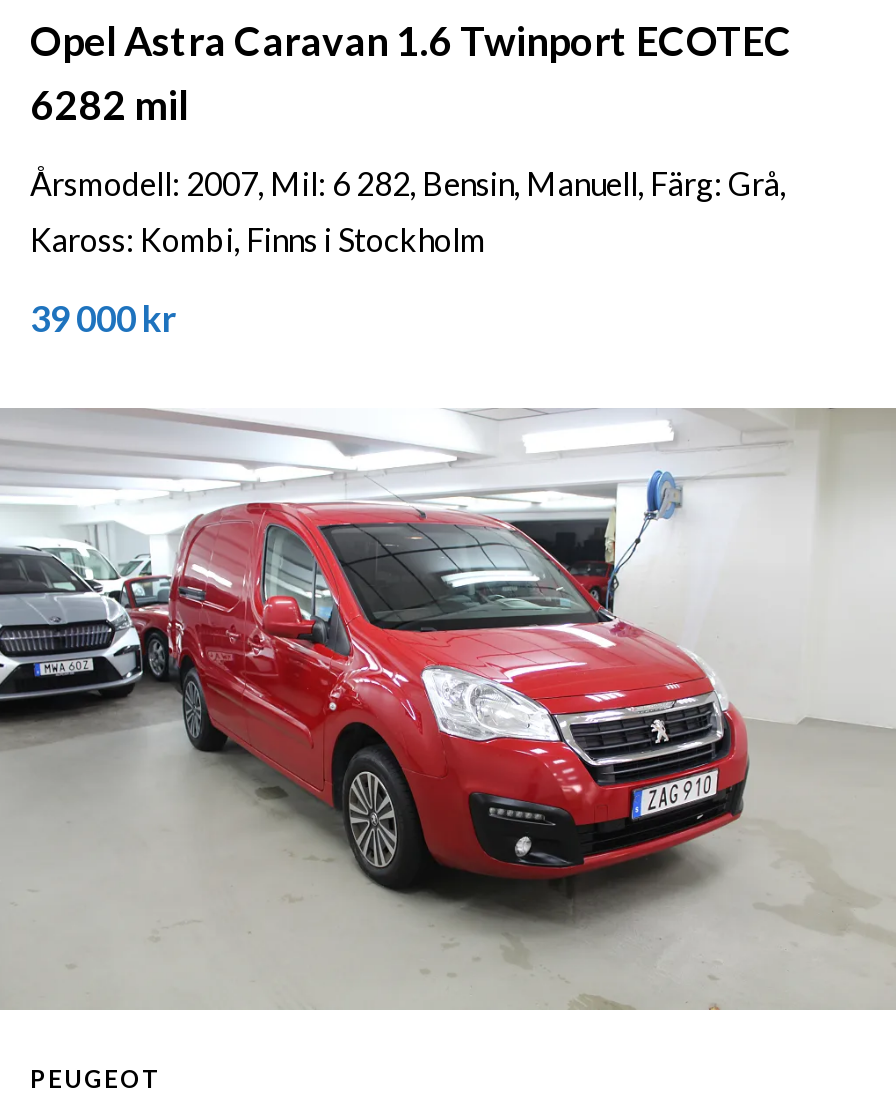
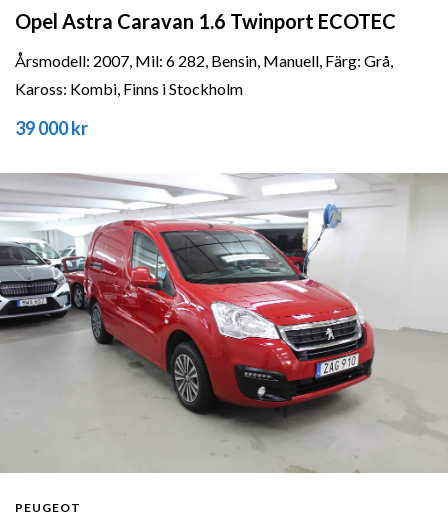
[30,81,188,129] 6282 mil -> none

